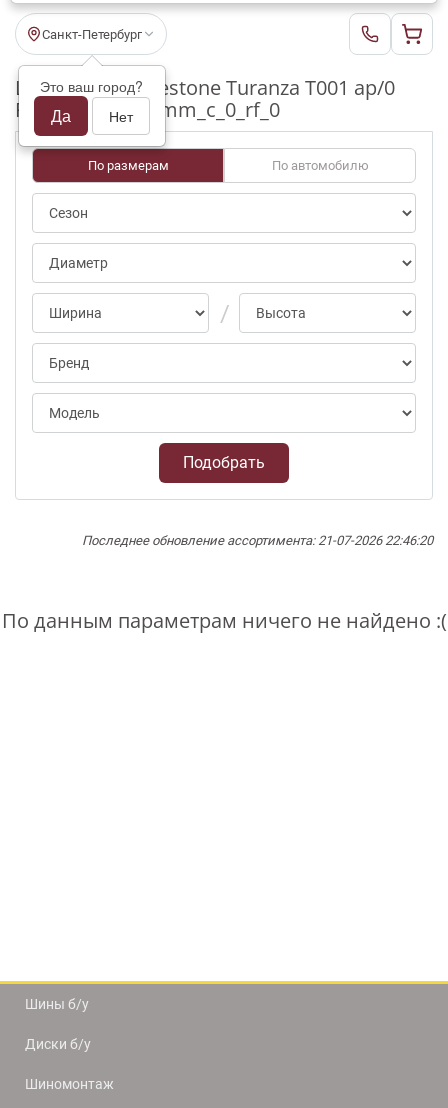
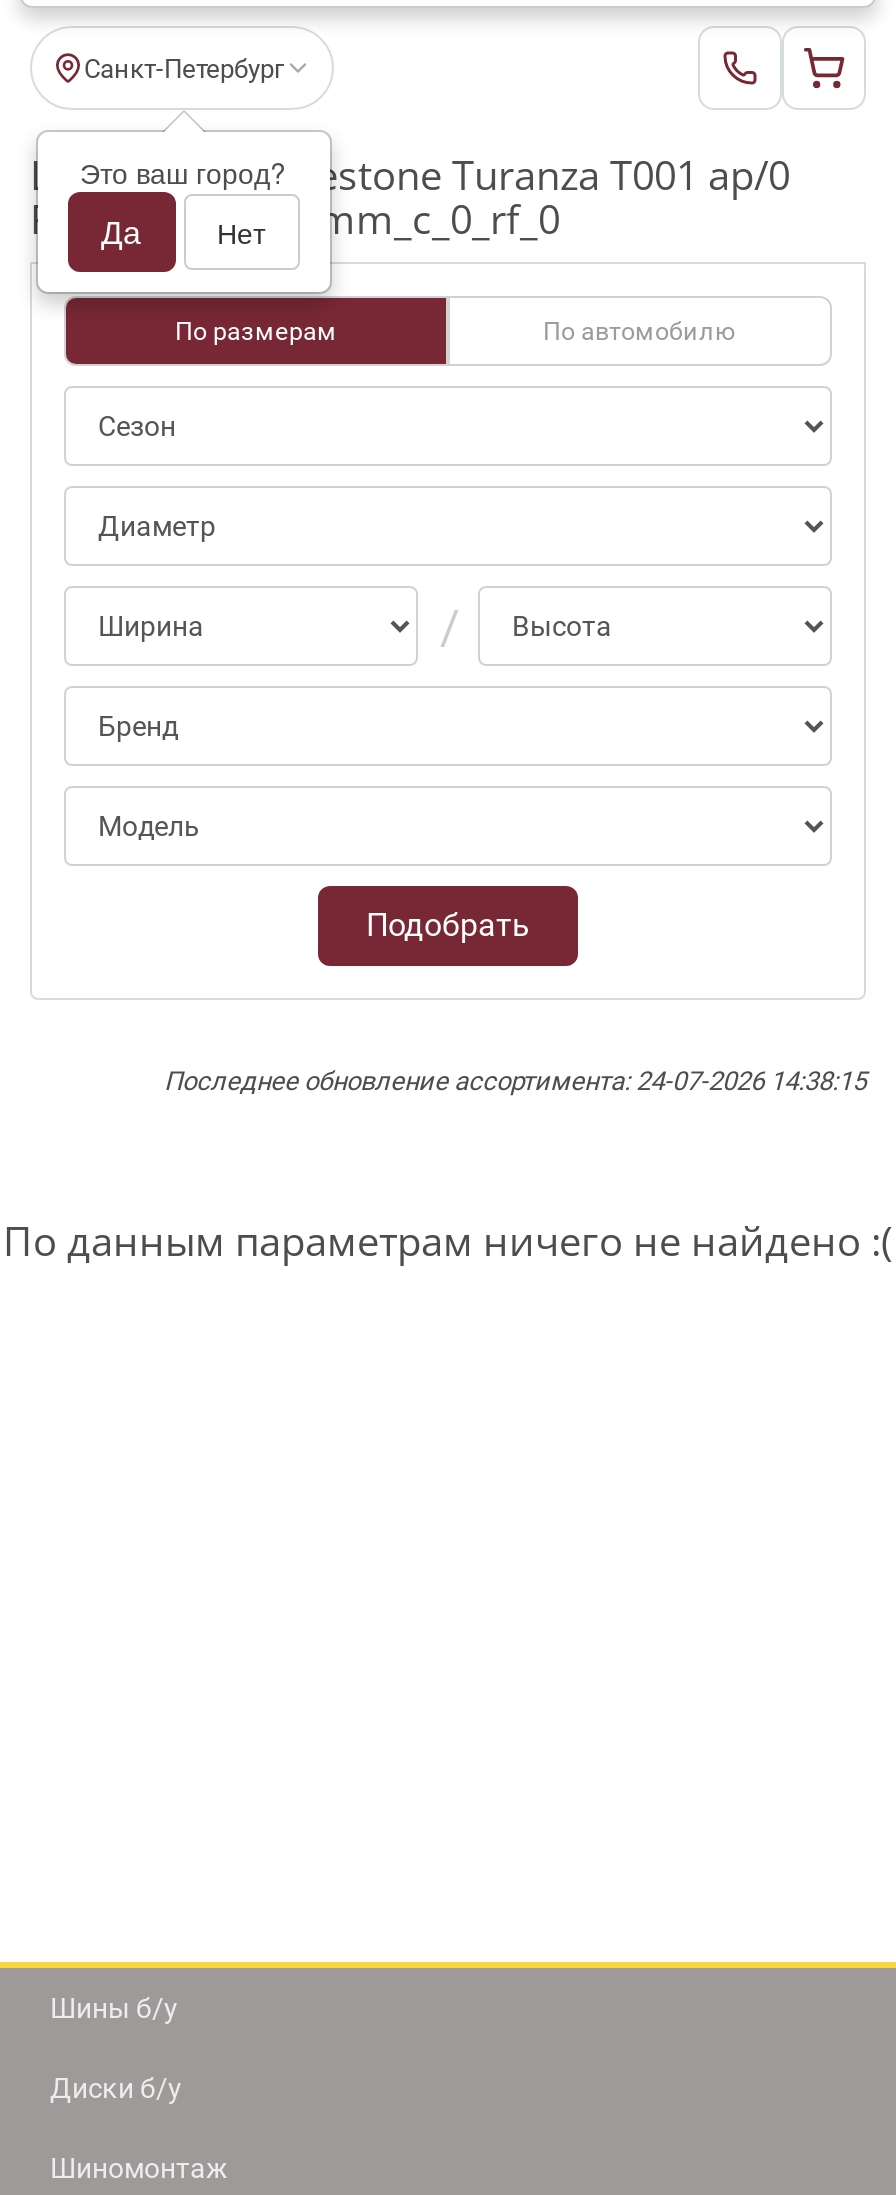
[82,533,433,548] Последнее обновление ассортимента: 21-07-2026 22:46:20 -> [164,1066,866,1096] Последнее обновление ассортимента: 24-07-2026 14:38:15

